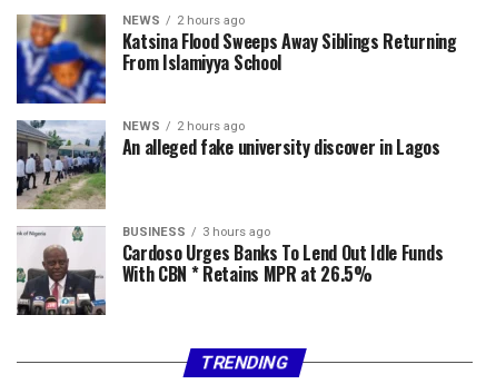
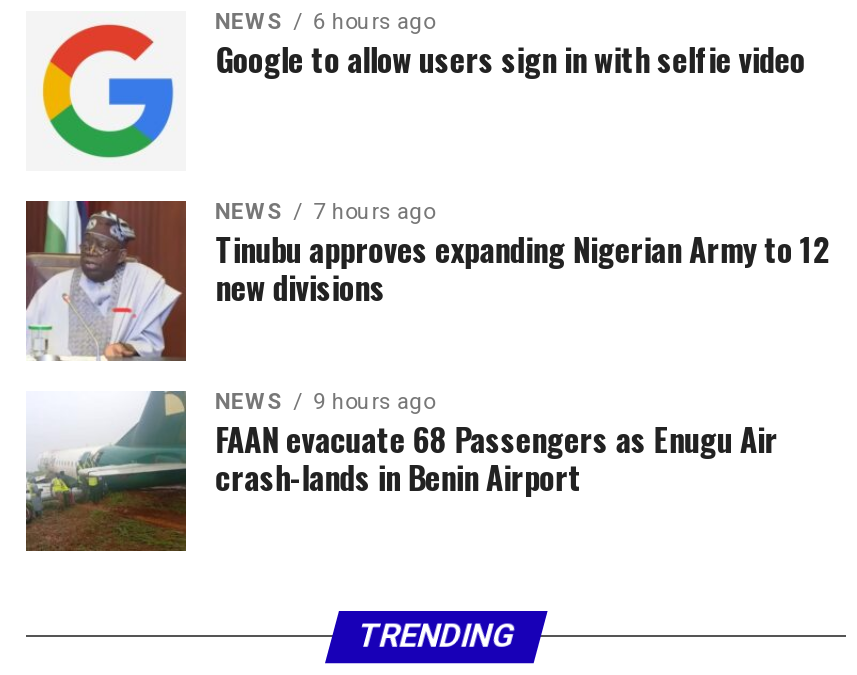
[16,13,457,105] [image] | 2 hours ago | Katsina Flood Sweeps Away Siblings Returning | From Islamiyya School -> [26,10,805,172] [image] | 6 hours ago | Google to allow users sign in with selfie video
[16,119,440,210] [image] | 2 hours ago | An alleged fake university discover in Lagos -> [24,198,831,362] [image] | 7 hours ago | Tinubu approves expanding Nigerian Army to 12 | new divisions
[17,225,443,316] [image] | BUSINESS | 3 hours ago | Cardoso Urges Banks To Lend Out Idle Funds | With CBN * Retains MPR at 26.5% -> [24,390,778,554] [image] | NEWS | 9 hours ago | FAAN evacuate 68 Passengers as Enugu Air | crash-lands in Benin Airport

